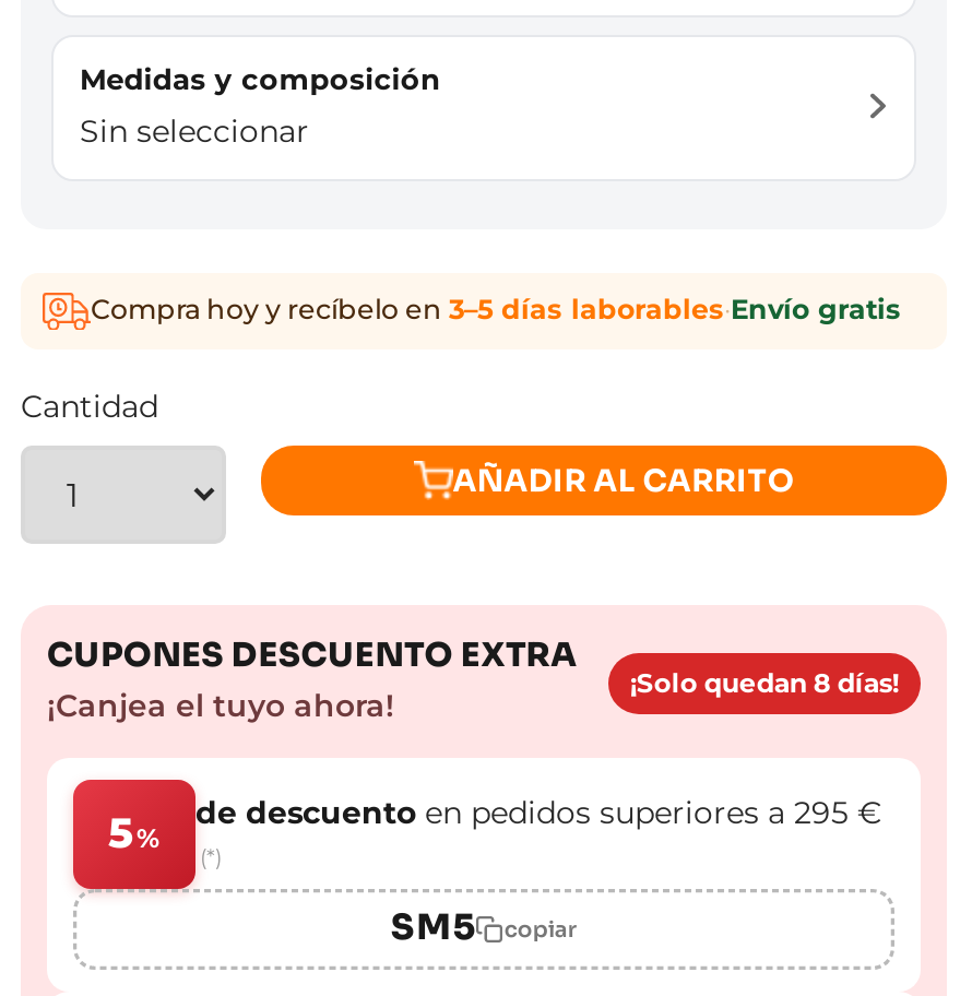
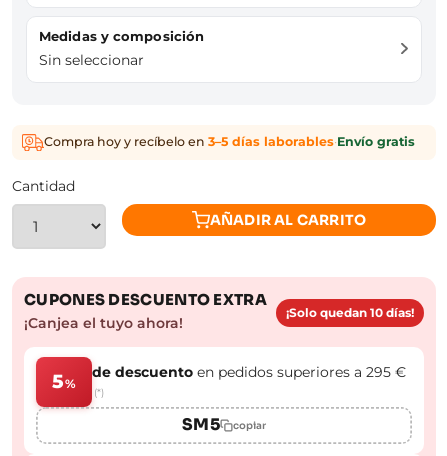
[630,665,899,698] ¡Solo quedan 8 días! -> [286,305,414,320] ¡Solo quedan 10 días!

